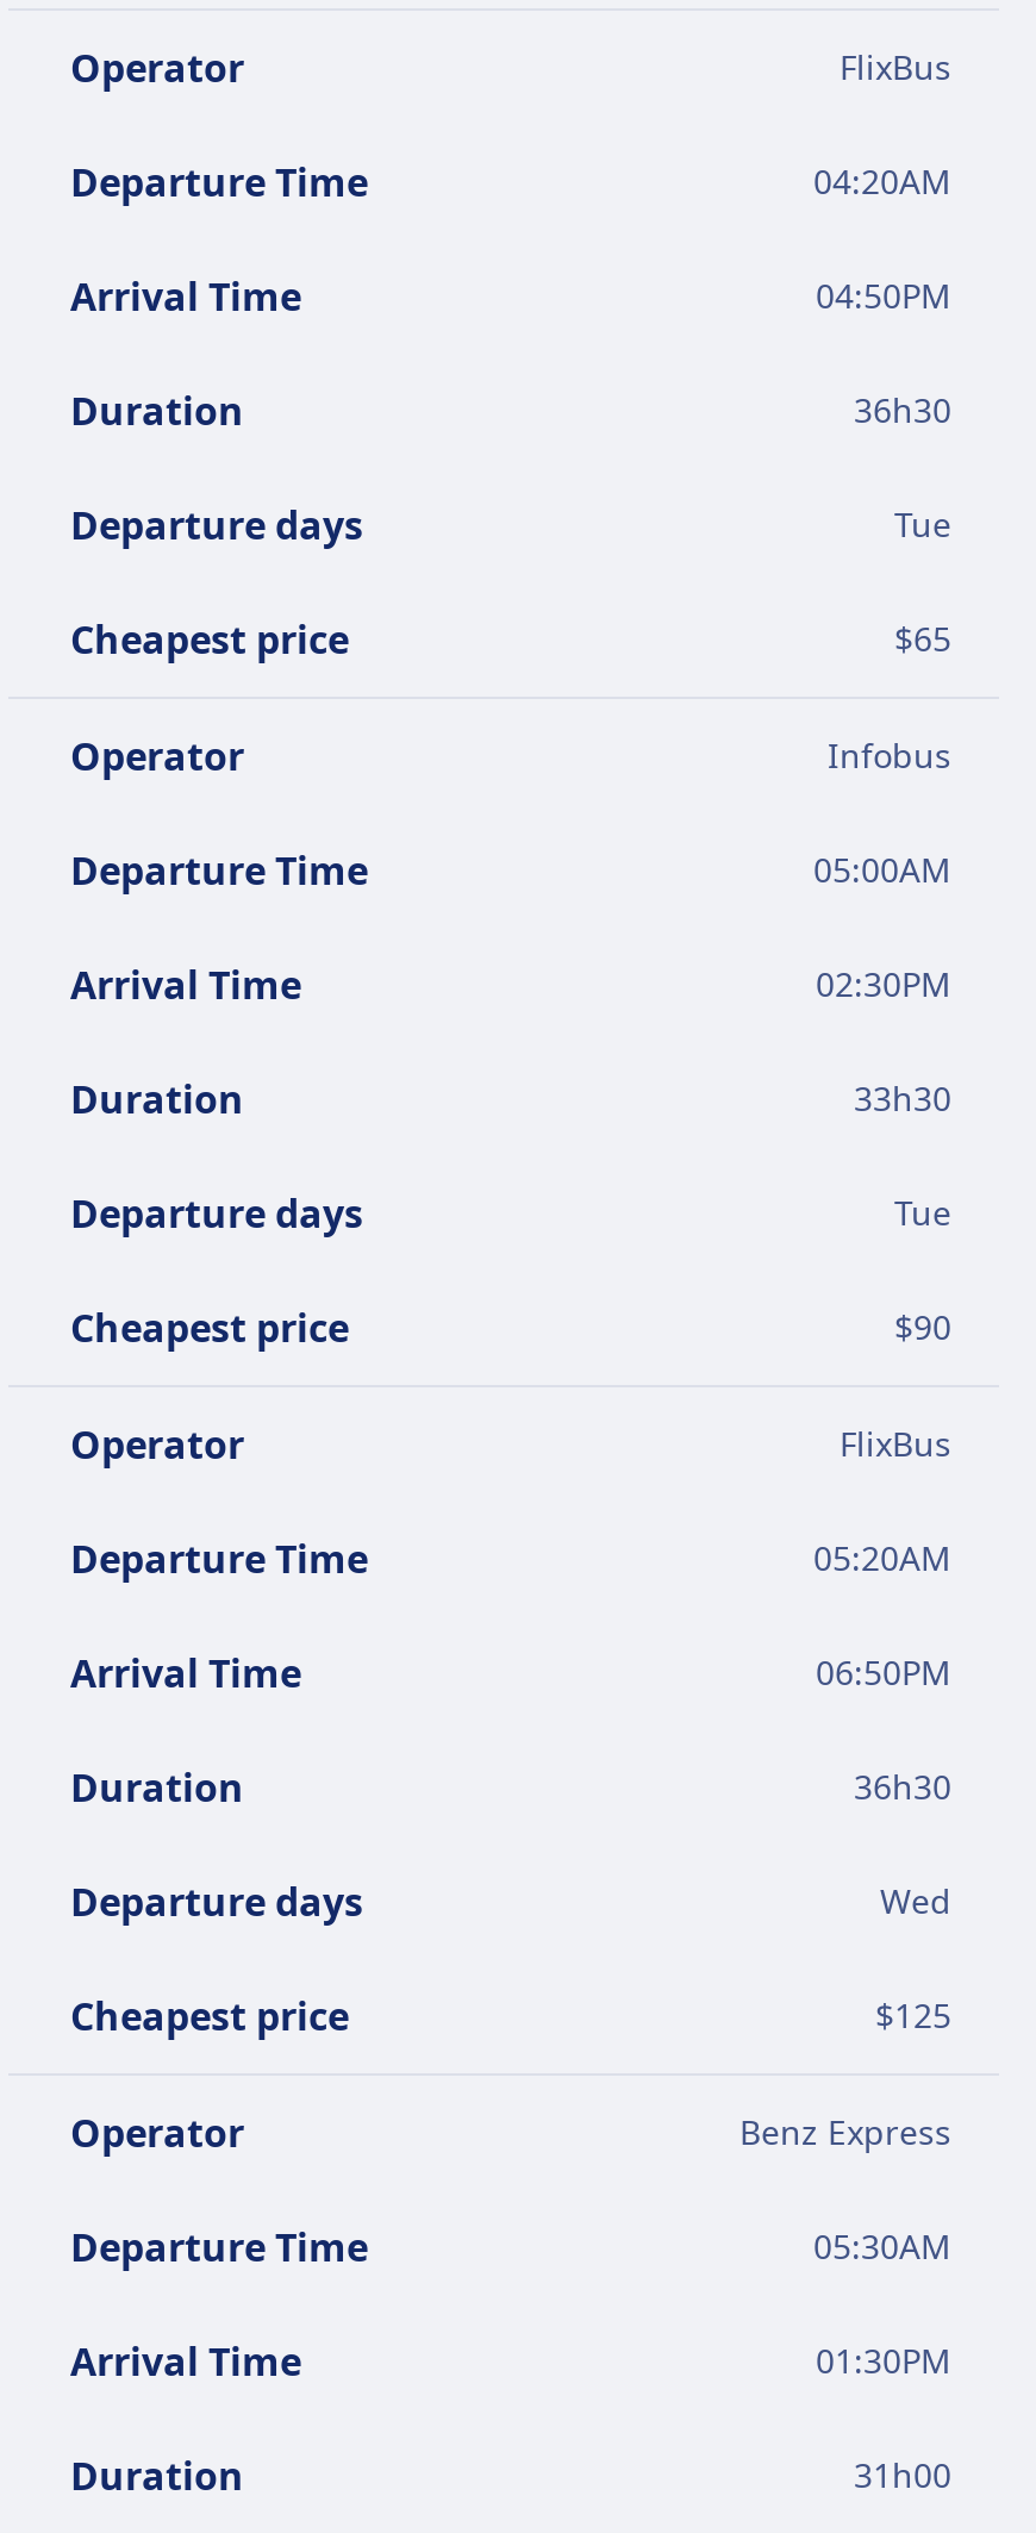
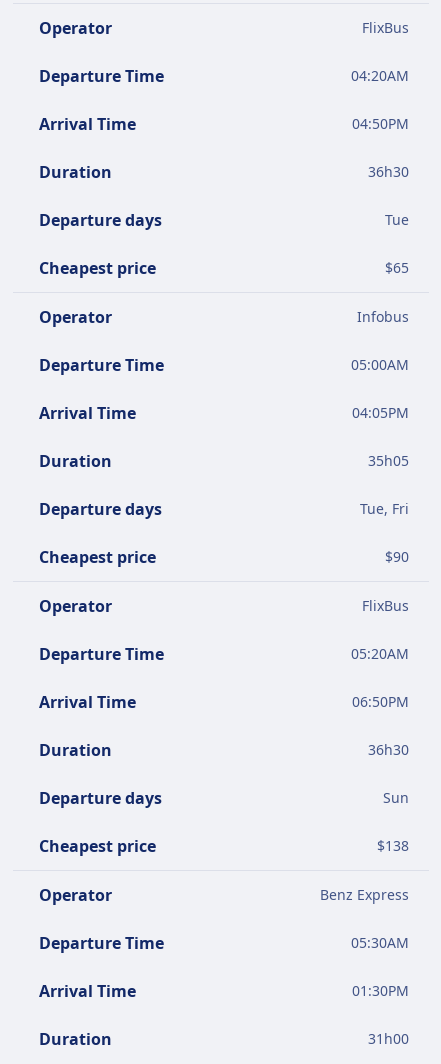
[816,961,951,1006] 02:30PM -> [352,403,409,422] 04:05PM
[854,1075,951,1121] 33h30 -> [368,451,409,470] 35h05
[894,1190,951,1235] Tue -> [360,499,409,518] Tue, Fri
[880,1878,951,1923] Wed -> [383,788,409,807] Sun
[875,1992,951,2038] $125 -> [377,836,409,855] $138

